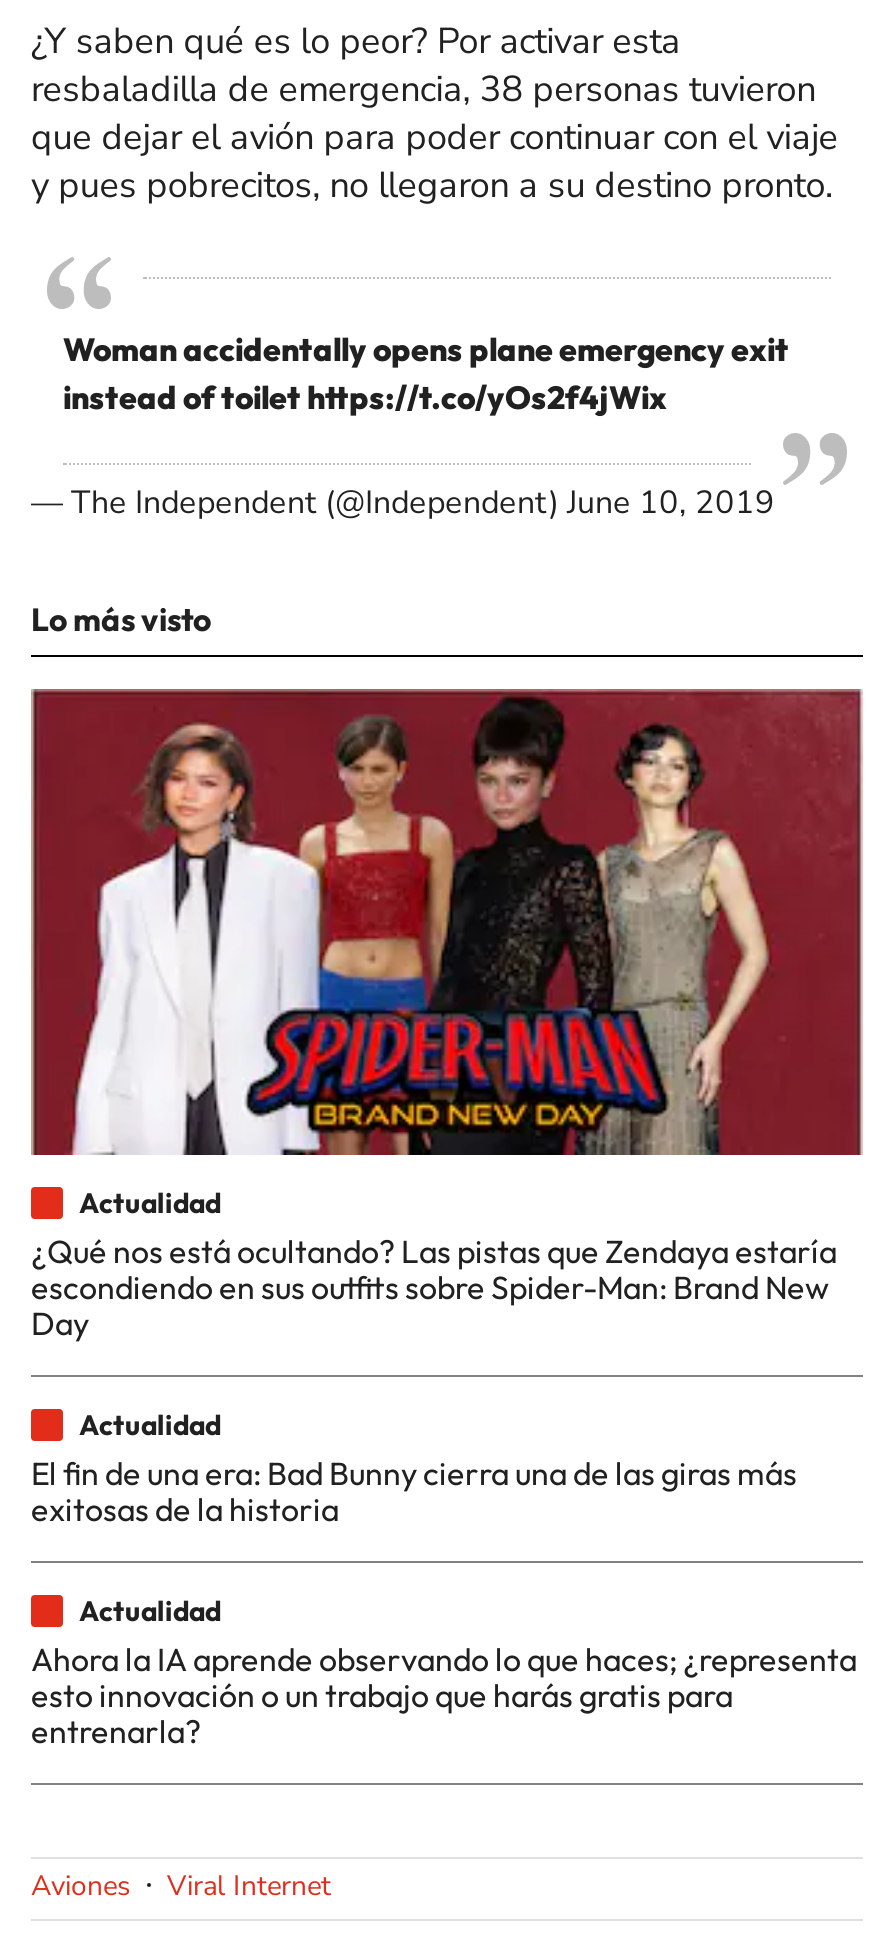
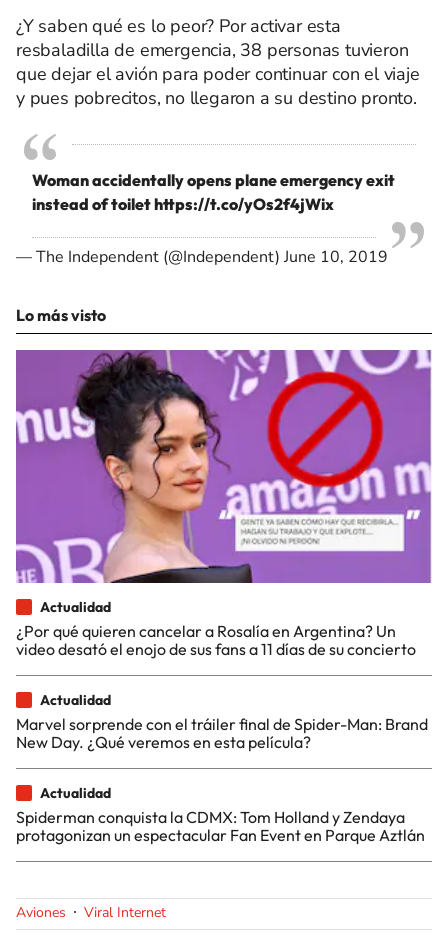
[29,687,863,1343] [image] | ¿Qué nos está ocultando? Las pistas que Zendaya estaría | escondiendo en sus outfits sobre Spider-Man: Brand New | Day -> [16,349,432,659] [image] | ¿Por qué quieren cancelar a Rosalía en Argentina? Un | video desató el enojo de sus fans a 11 días de su concierto
[31,1453,797,1529] El fin de una era: Bad Bunny cierra una de las giras más | exitosas de la historia -> [16,714,428,752] Marvel sorprende con el tráiler final de Spider-Man: Brand | New Day. ¿Qué veremos en esta película?
[31,1639,857,1751] Ahora la IA aprende observando lo que haces; ¿representa | esto innovación o un trabajo que harás gratis para | entrenarla? -> [16,807,425,845] Spiderman conquista la CDMX: Tom Holland y Zendaya | protagonizan un espectacular Fan Event en Parque Aztlán

